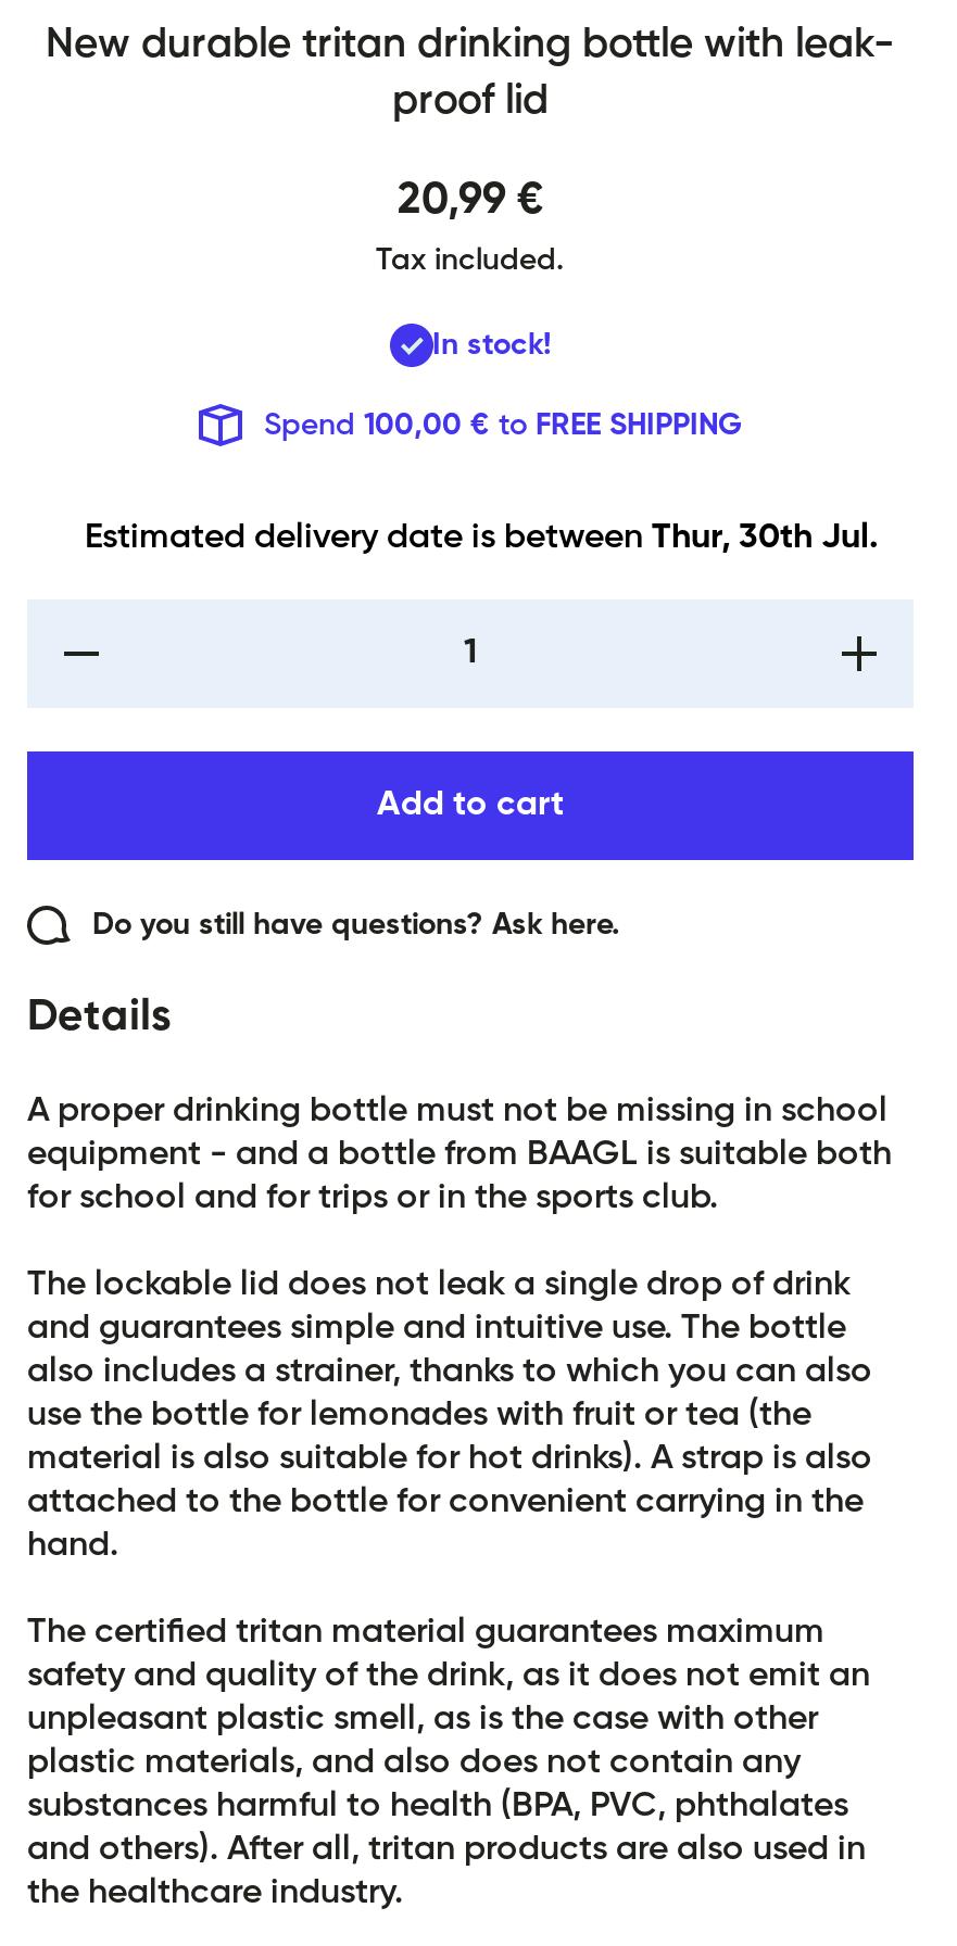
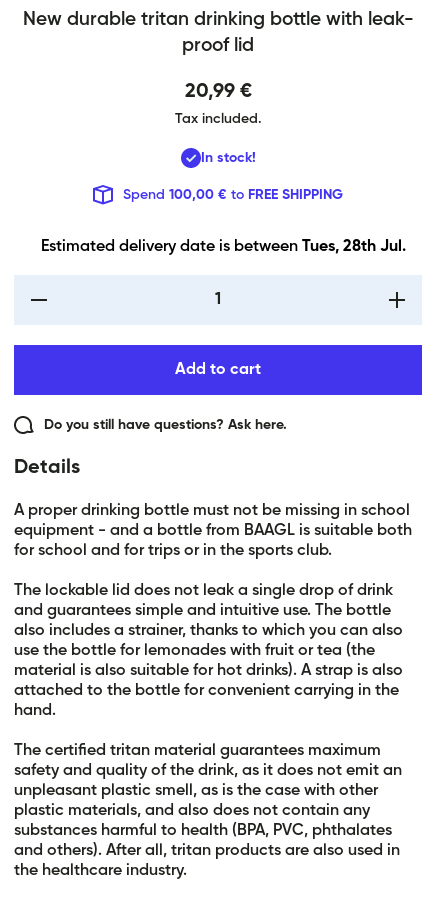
[85,522,878,557] Estimated delivery date is between Thur, 30th Jul. -> [40,239,405,255] Estimated delivery date is between Tues, 28th Jul.

